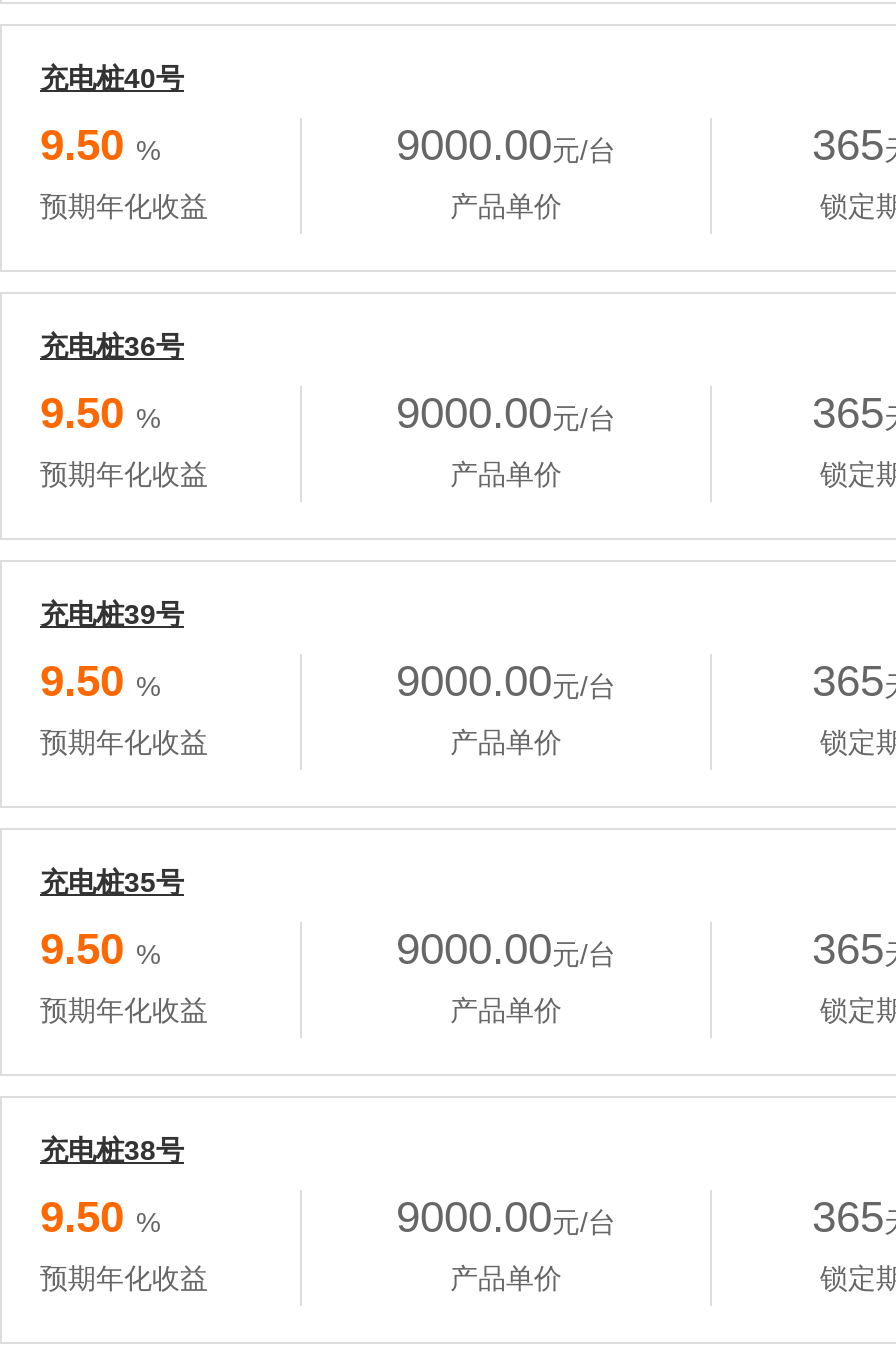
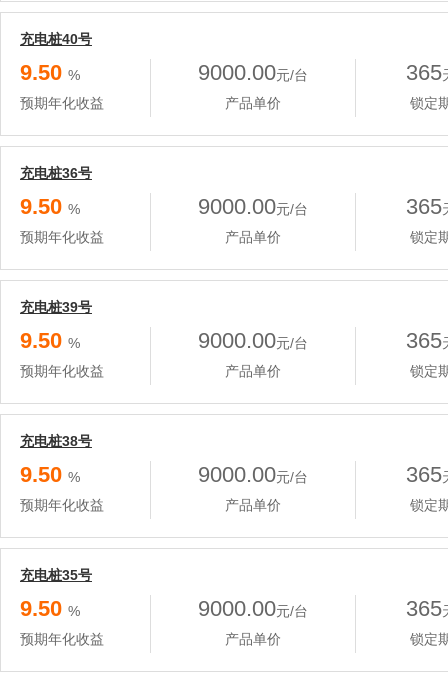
[40,866,184,898] 充电桩35号 -> [20,433,92,449] 充电桩38号
[40,1134,184,1166] 充电桩38号 -> [20,567,92,583] 充电桩35号

